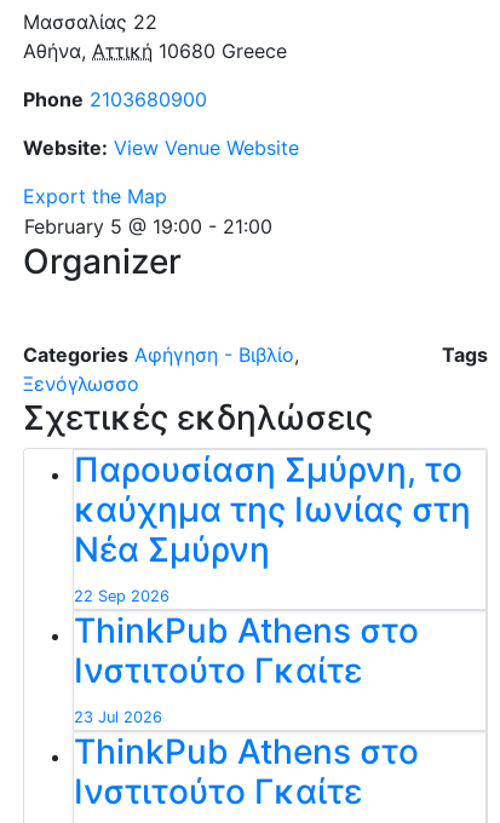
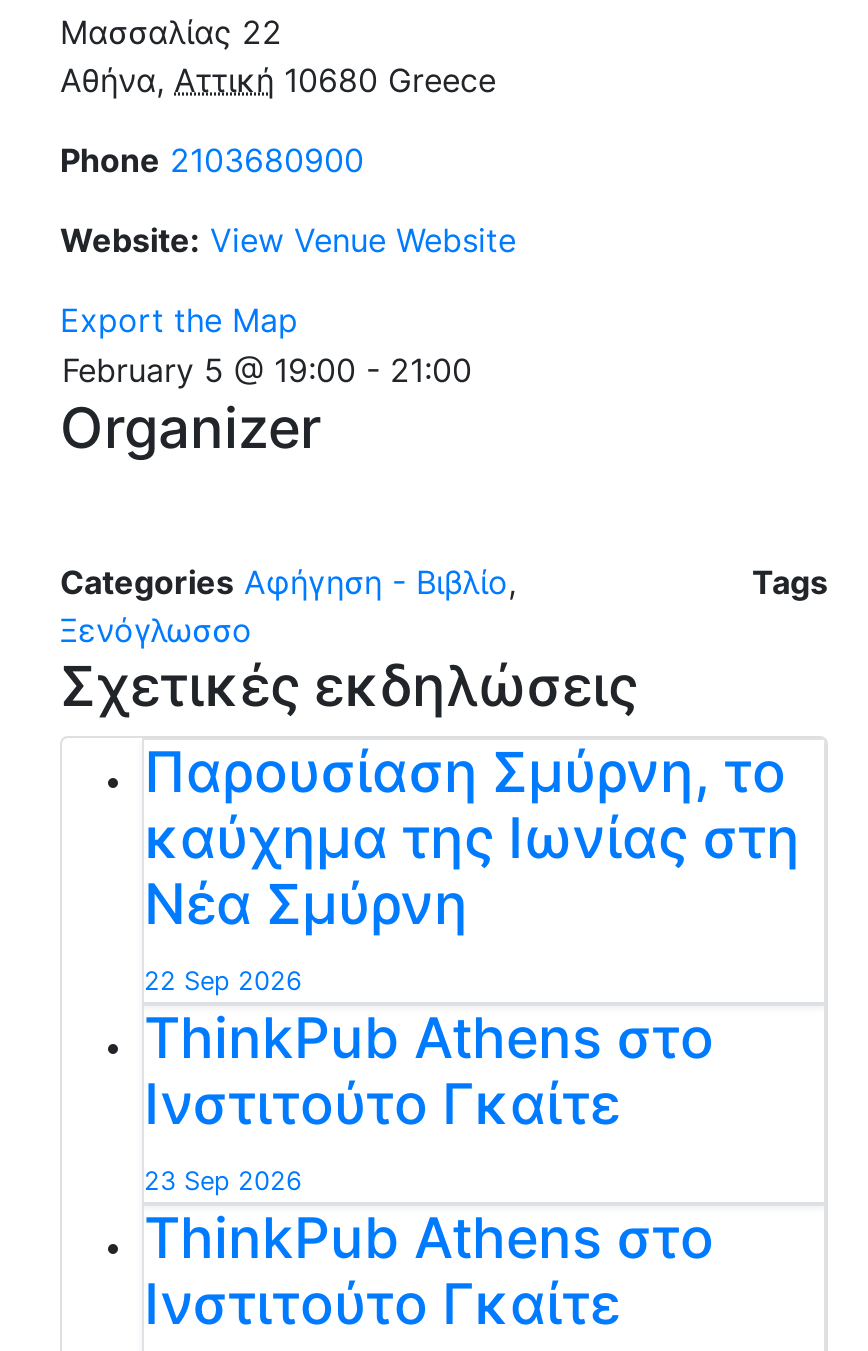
[74,708,162,726] 23 Jul 2026 -> [144,1165,302,1195] 23 Sep 2026

